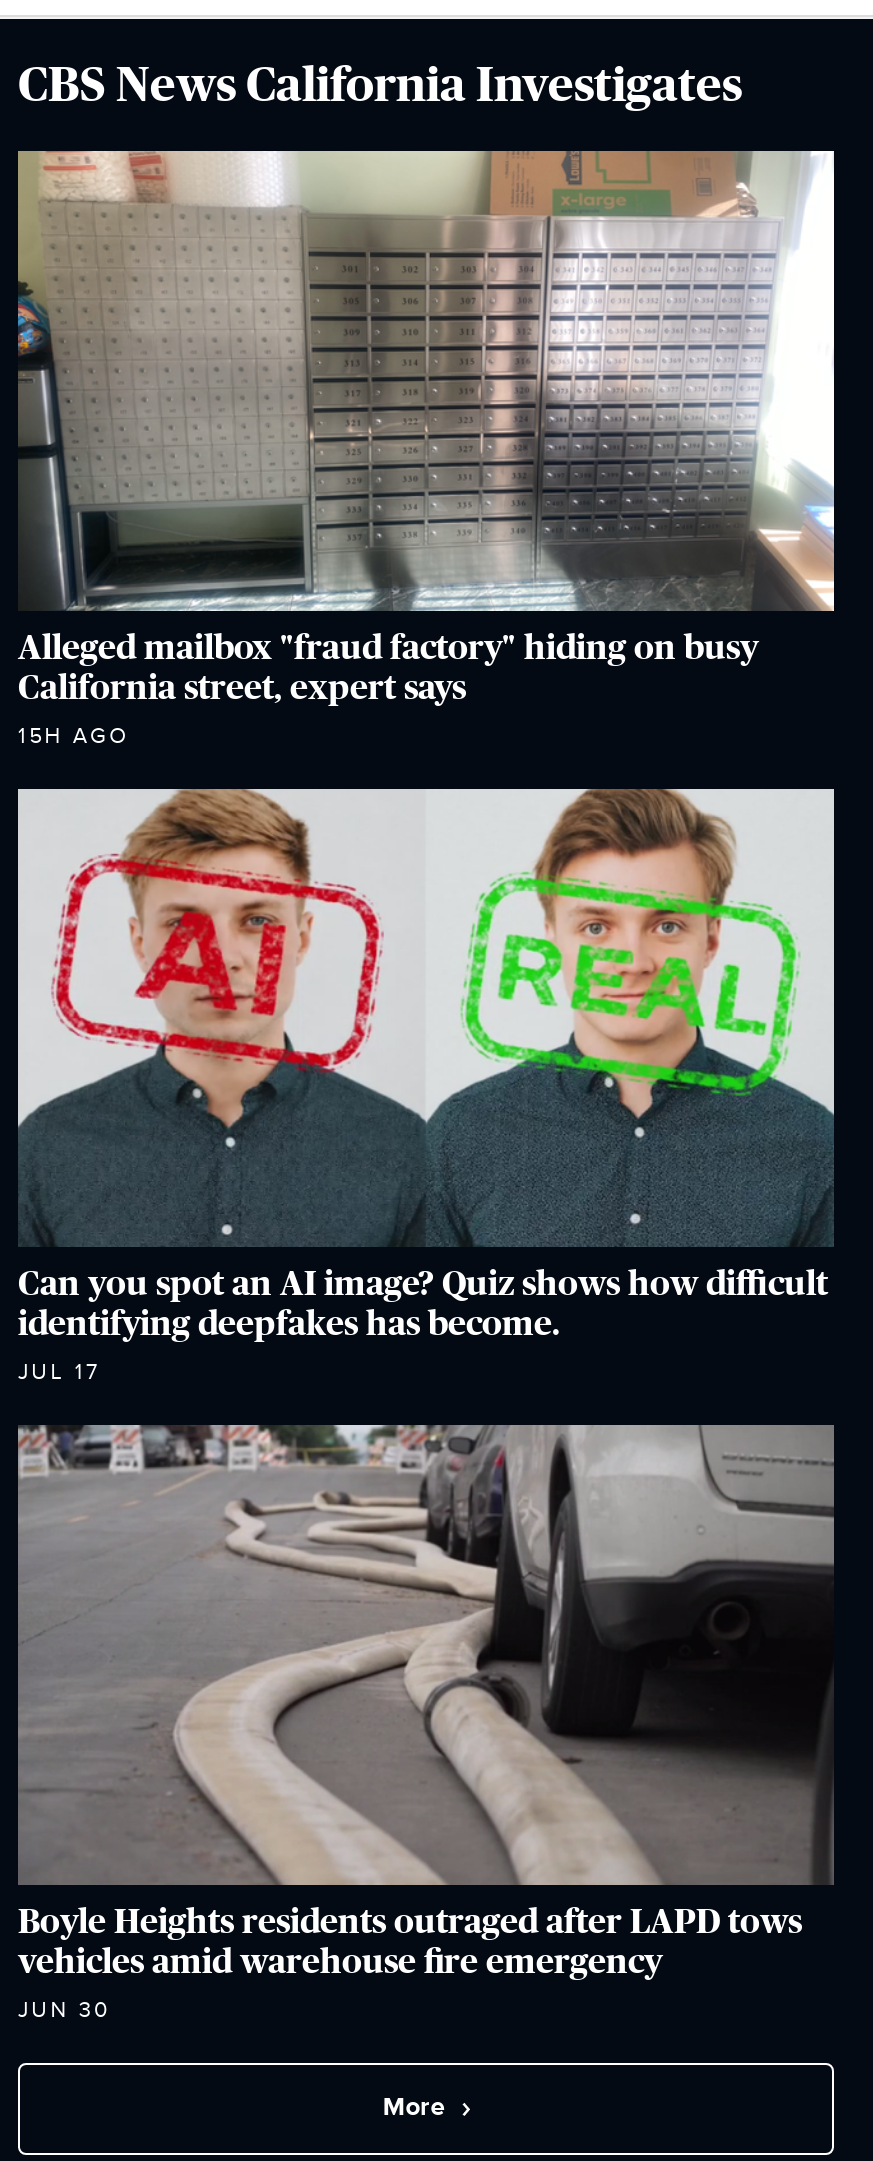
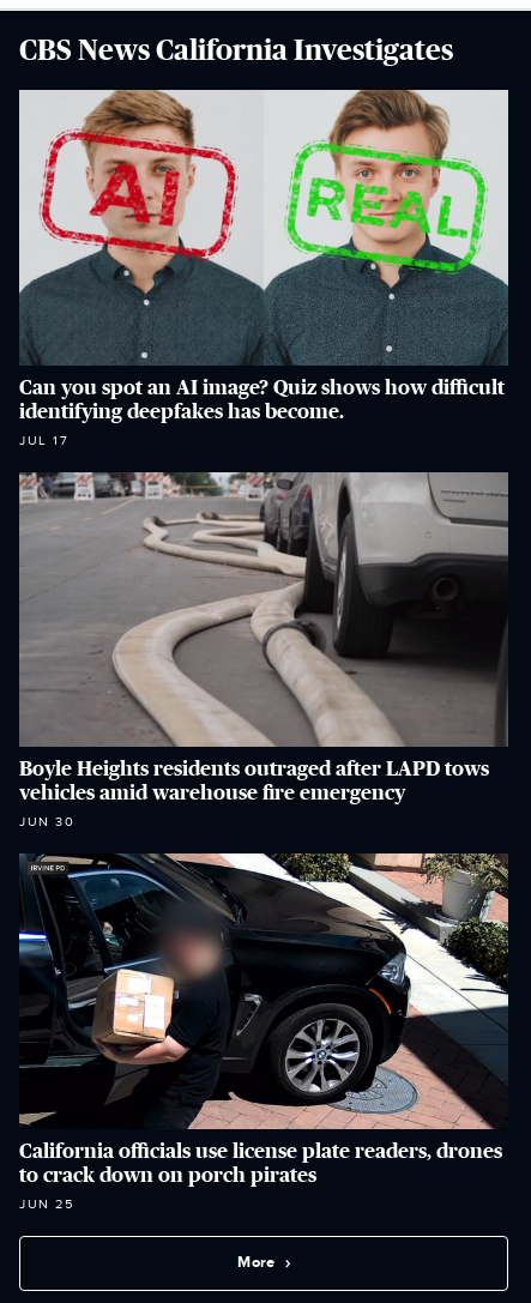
[16,149,836,749] [image] | Alleged mailbox "fraud factory" hiding on busy | California street, expert says | 15H AGO -> none
moved [18,787,834,2023] -> [19,90,508,830]: [image] | Can you spot an AI image? Quiz shows how difficult | identifying deepfakes has become. | JUL 17 | Boyle Heights residents outraged after LAPD tows | vehicles amid warehouse fire emergency | JUN 30
none -> [19,853,509,1212] [image] | California officials use license plate readers, drones | to crack down on porch pirates | JUN 25

